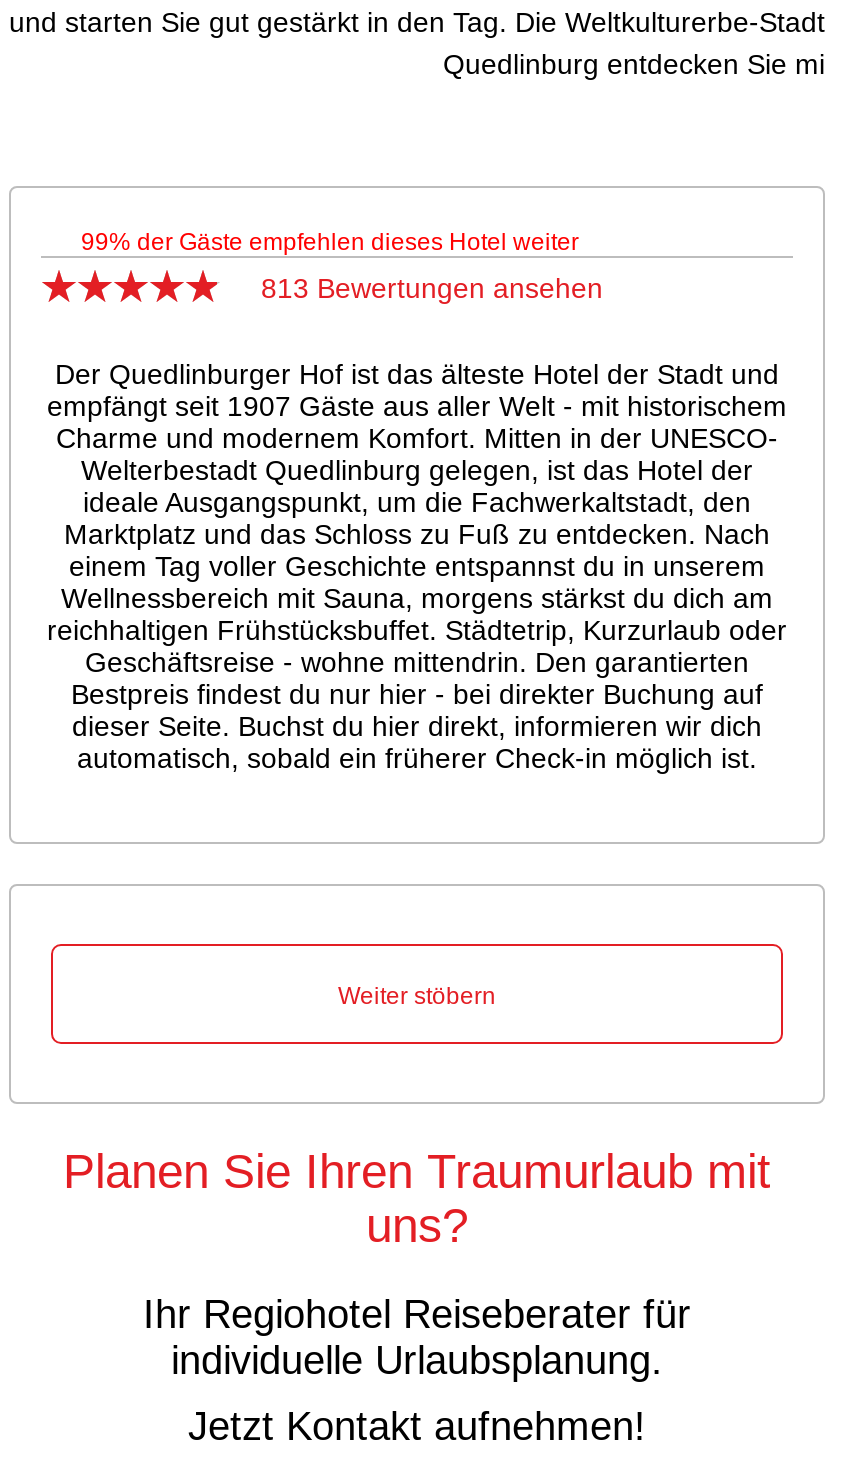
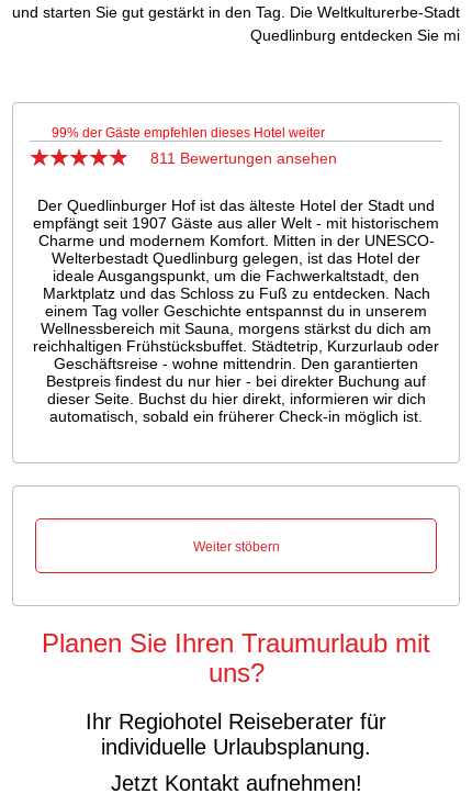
[261,273,603,305] 813 Bewertungen ansehen -> [150,150,337,167] 811 Bewertungen ansehen

